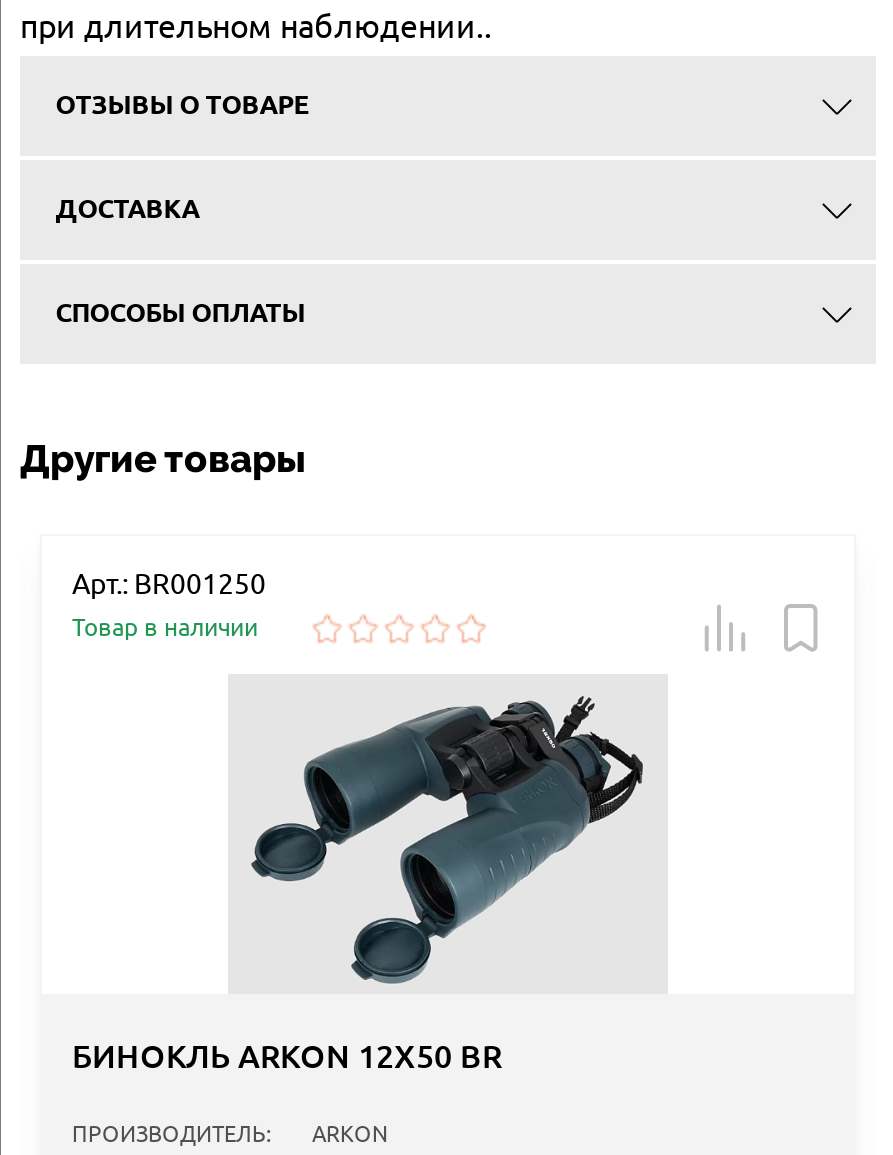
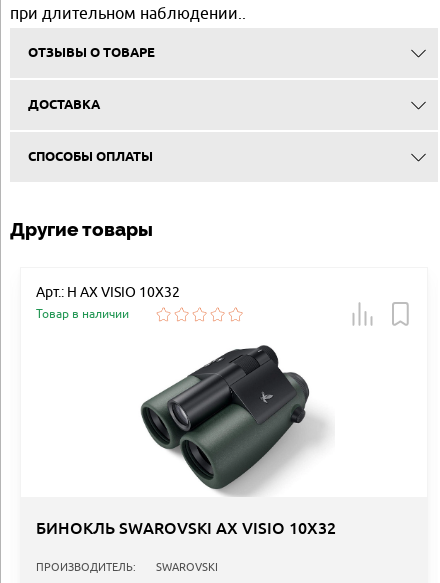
[72,568,266,600] Арт.: BR001250 -> [36,284,180,300] Арт.: Н AX VISIO 10X32
[72,692,648,1078] [image] | БИНОКЛЬ ARKON 12X50 BR -> [36,345,336,539] [image] | БИНОКЛЬ SWAROVSKI AX VISIO 10X32
[312,1122,388,1146] ARKON -> [156,561,218,573] SWAROVSKI

